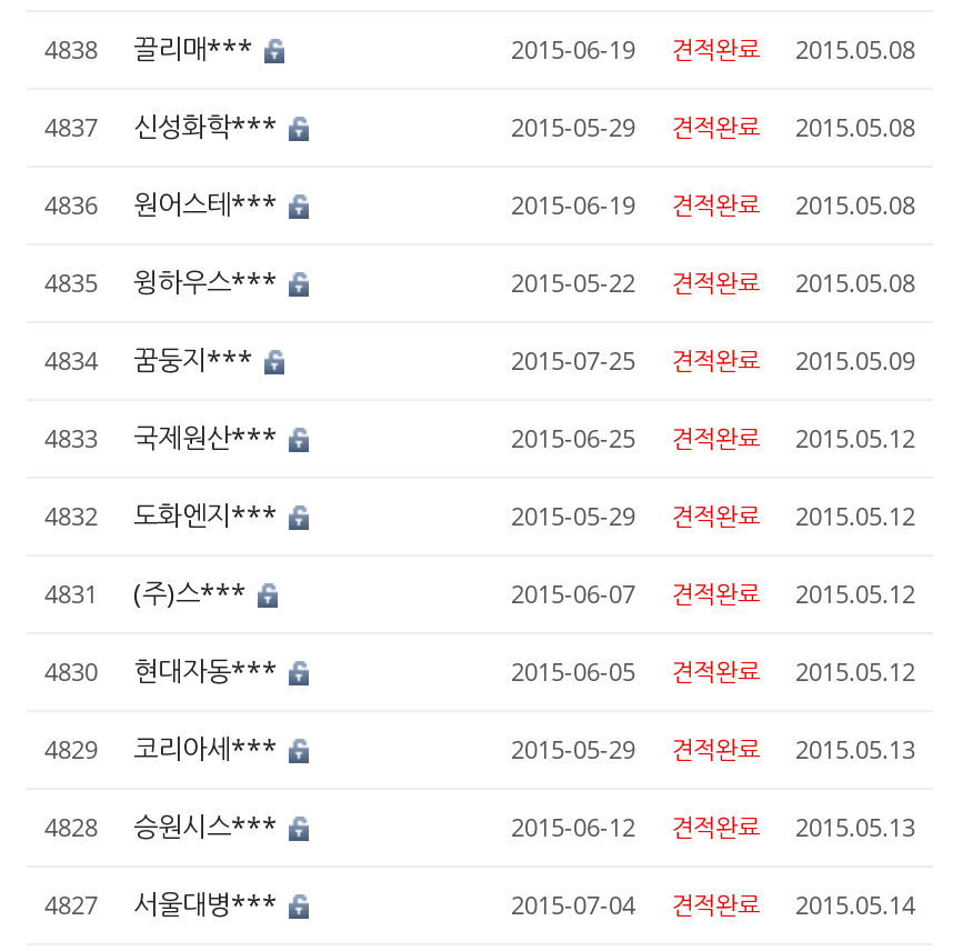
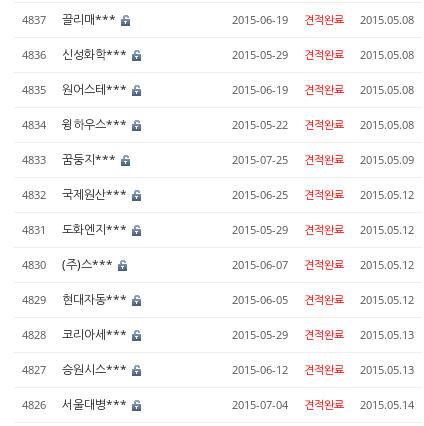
[44,30,260,68] 4838 끌리매*** -> [22,11,119,28] 4837 끌리매***
[44,108,284,146] 4837 신성화학*** -> [22,46,130,63] 4836 신성화학***
[44,186,284,223] 4836 원어스테*** -> [22,81,130,98] 4835 원어스테***
[44,263,284,301] 4835 윙하우스*** -> [22,116,130,133] 4834 윙하우스***
[44,341,260,379] 4834 꿈둥지*** -> [22,151,119,168] 4833 꿈둥지***
[44,419,284,457] 4833 국제원산*** -> [22,186,130,203] 4832 국제원산***
[44,497,284,534] 4832 도화엔지*** -> [22,221,130,238] 4831 도화엔지***
[44,574,253,612] 4831 (주)스*** -> [22,256,116,273] 4830 (주)스***
[44,652,284,690] 4830 현대자동*** -> [22,291,130,308] 4829 현대자동***
[44,730,284,768] 4829 코리아세*** -> [22,326,130,343] 4828 코리아세***
[44,808,284,845] 4828 승원시스*** -> [22,361,130,378] 4827 승원시스***
[44,885,284,923] 4827 서울대병*** -> [22,396,130,413] 4826 서울대병***

